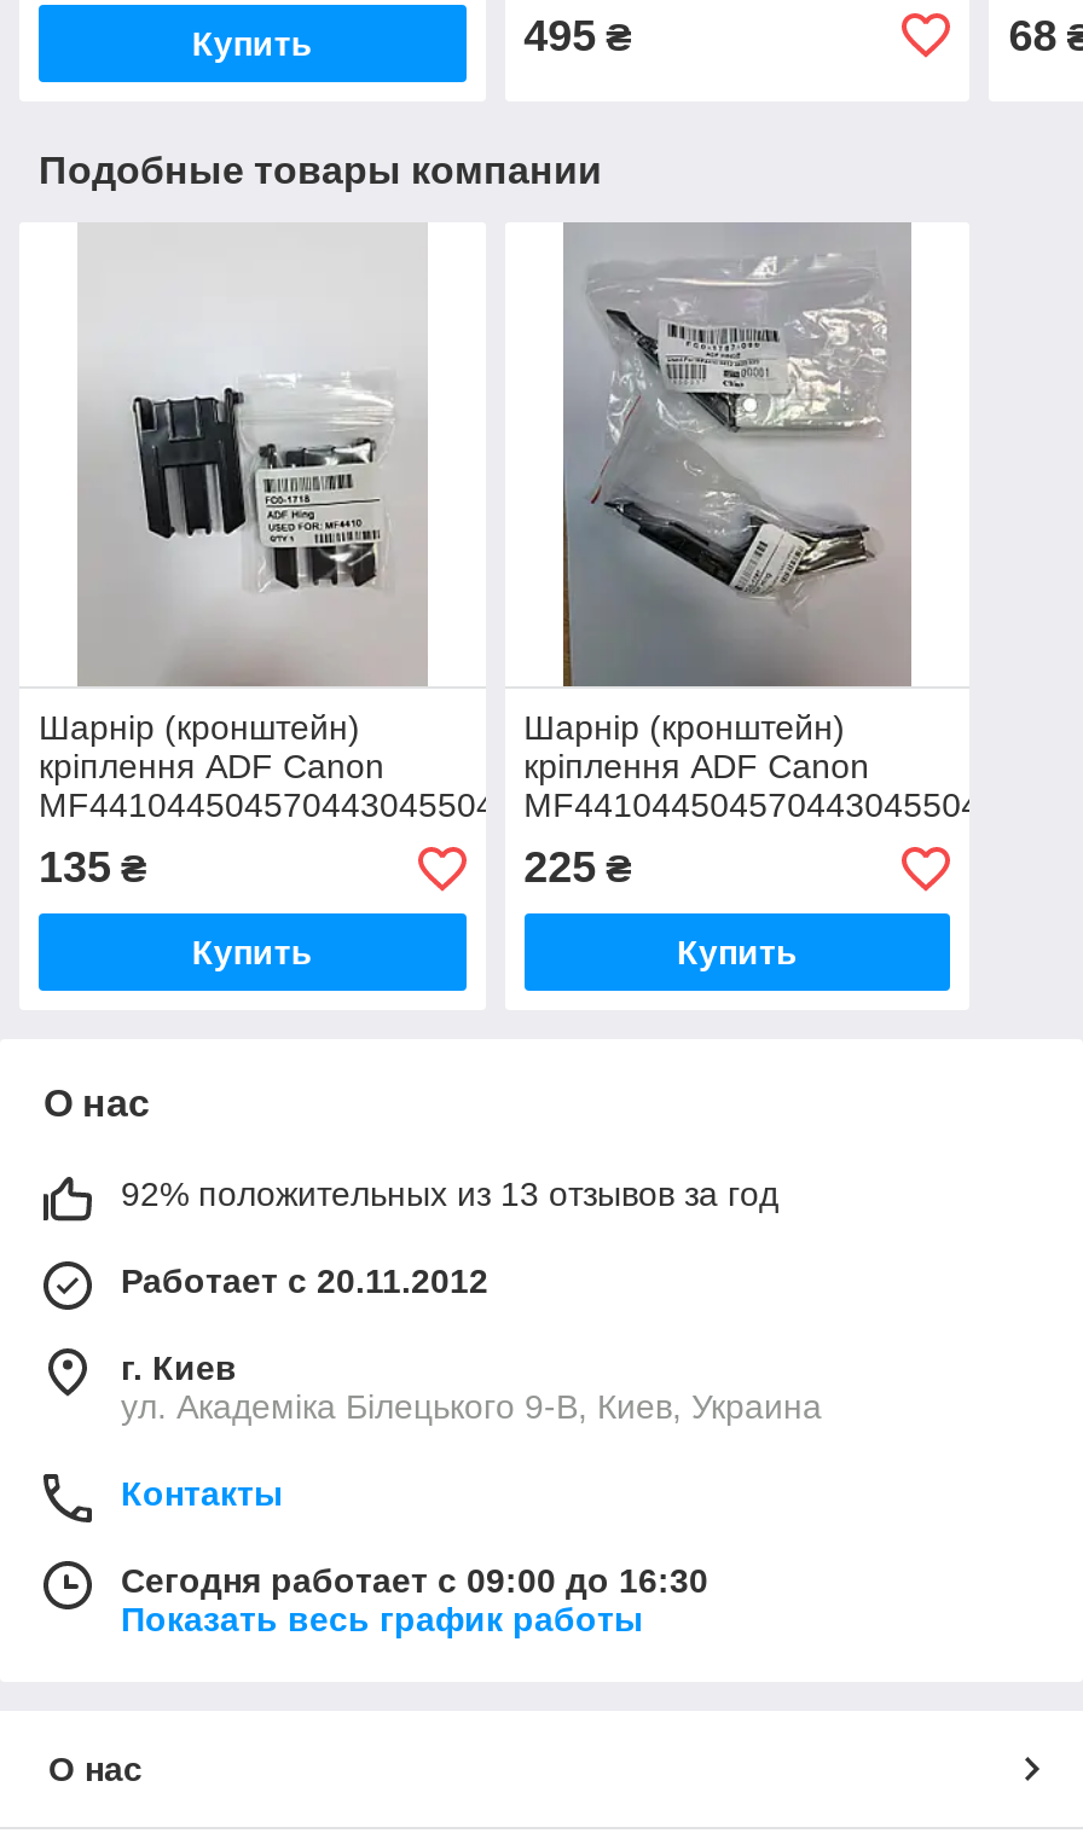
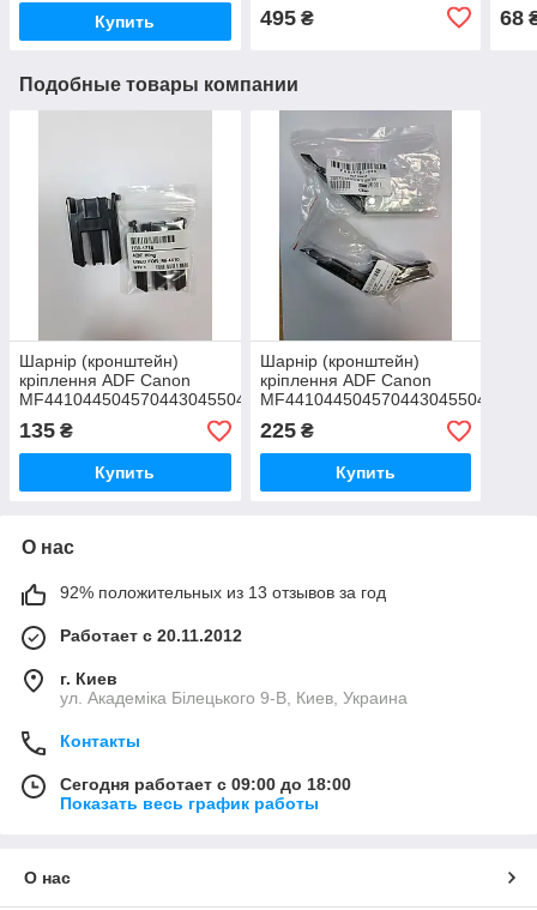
[121,1562,708,1600] Сегодня работает с 09:00 до 16:30 -> [60,775,351,794] Сегодня работает с 09:00 до 18:00

